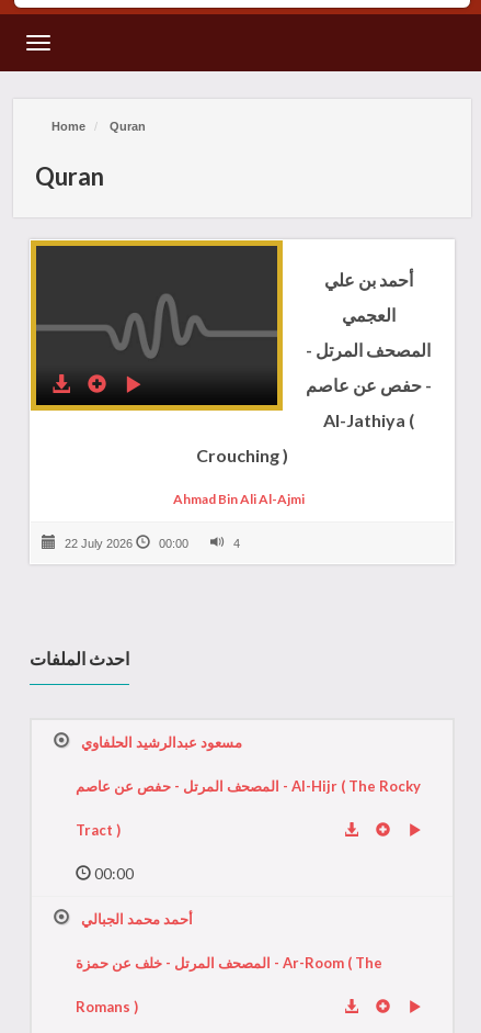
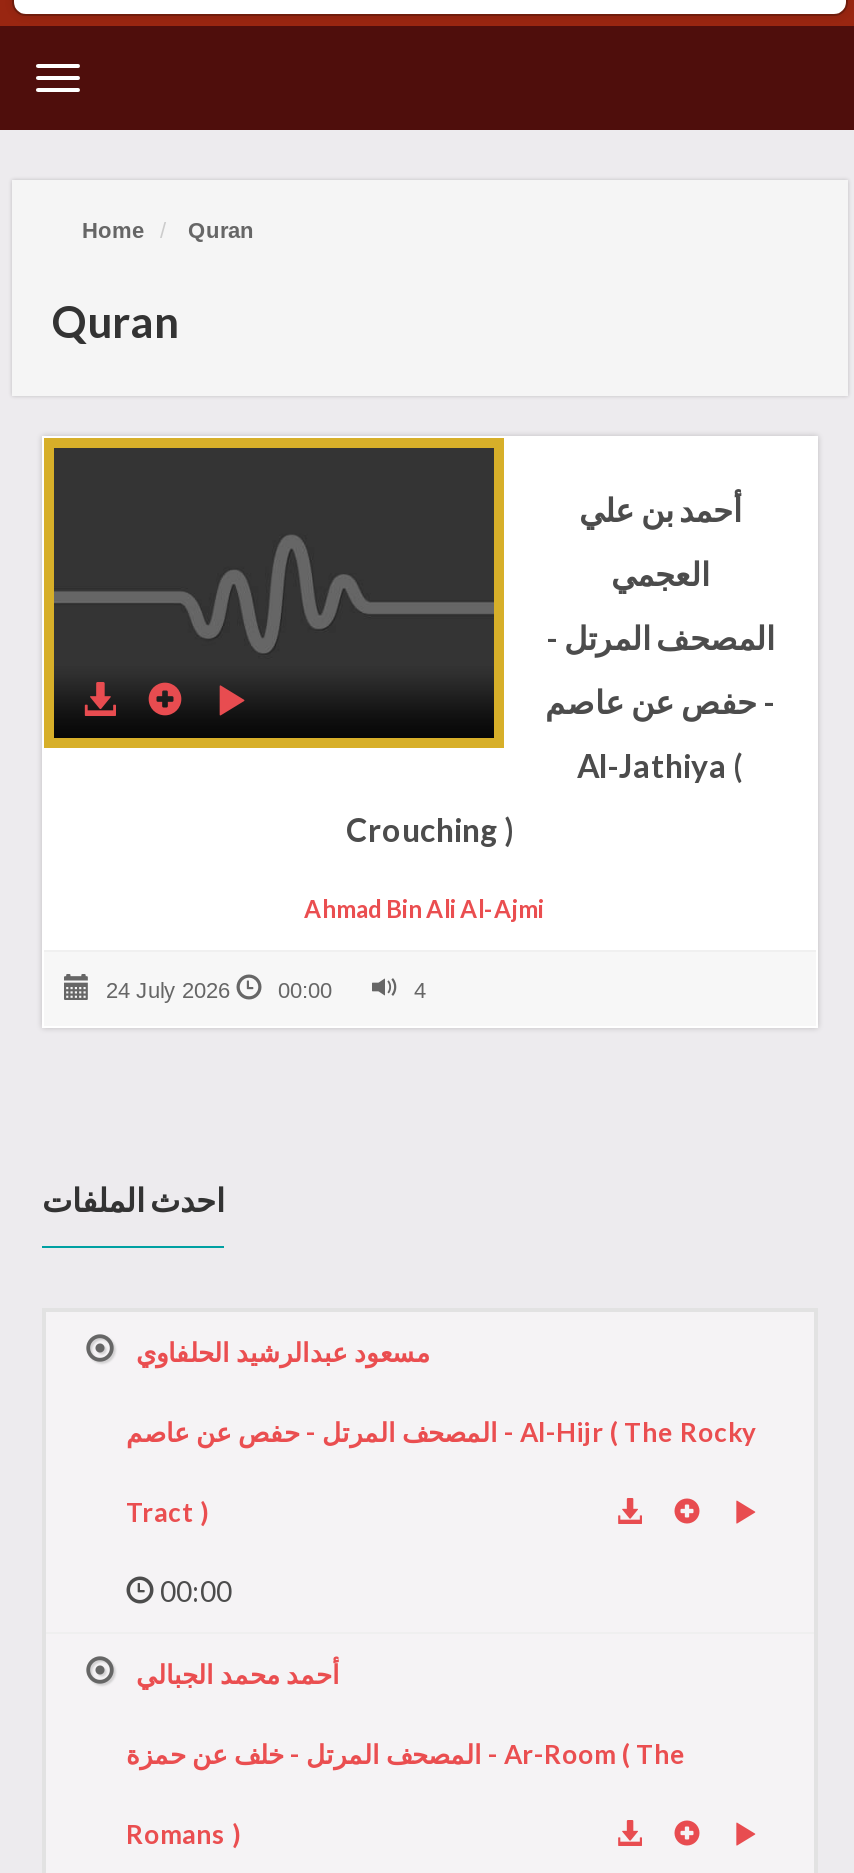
[61,537,188,550] 22 July 2026 00:00 -> [100,978,332,1002] 24 July 2026 00:00

